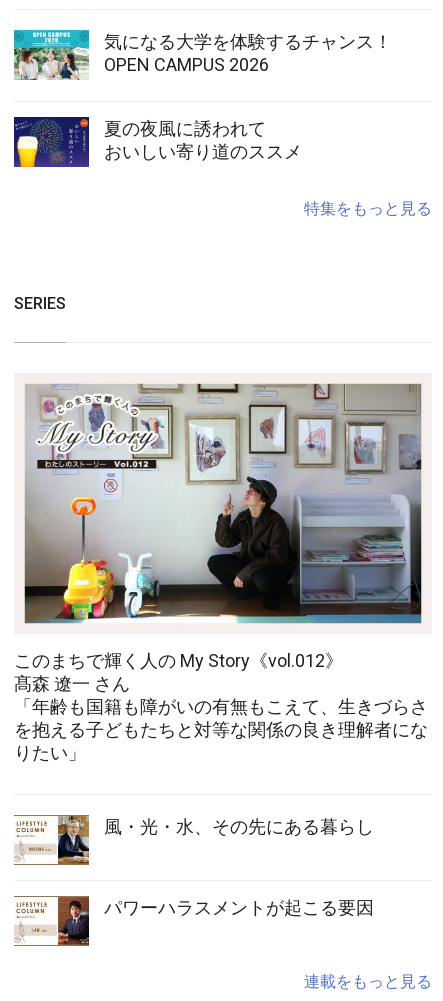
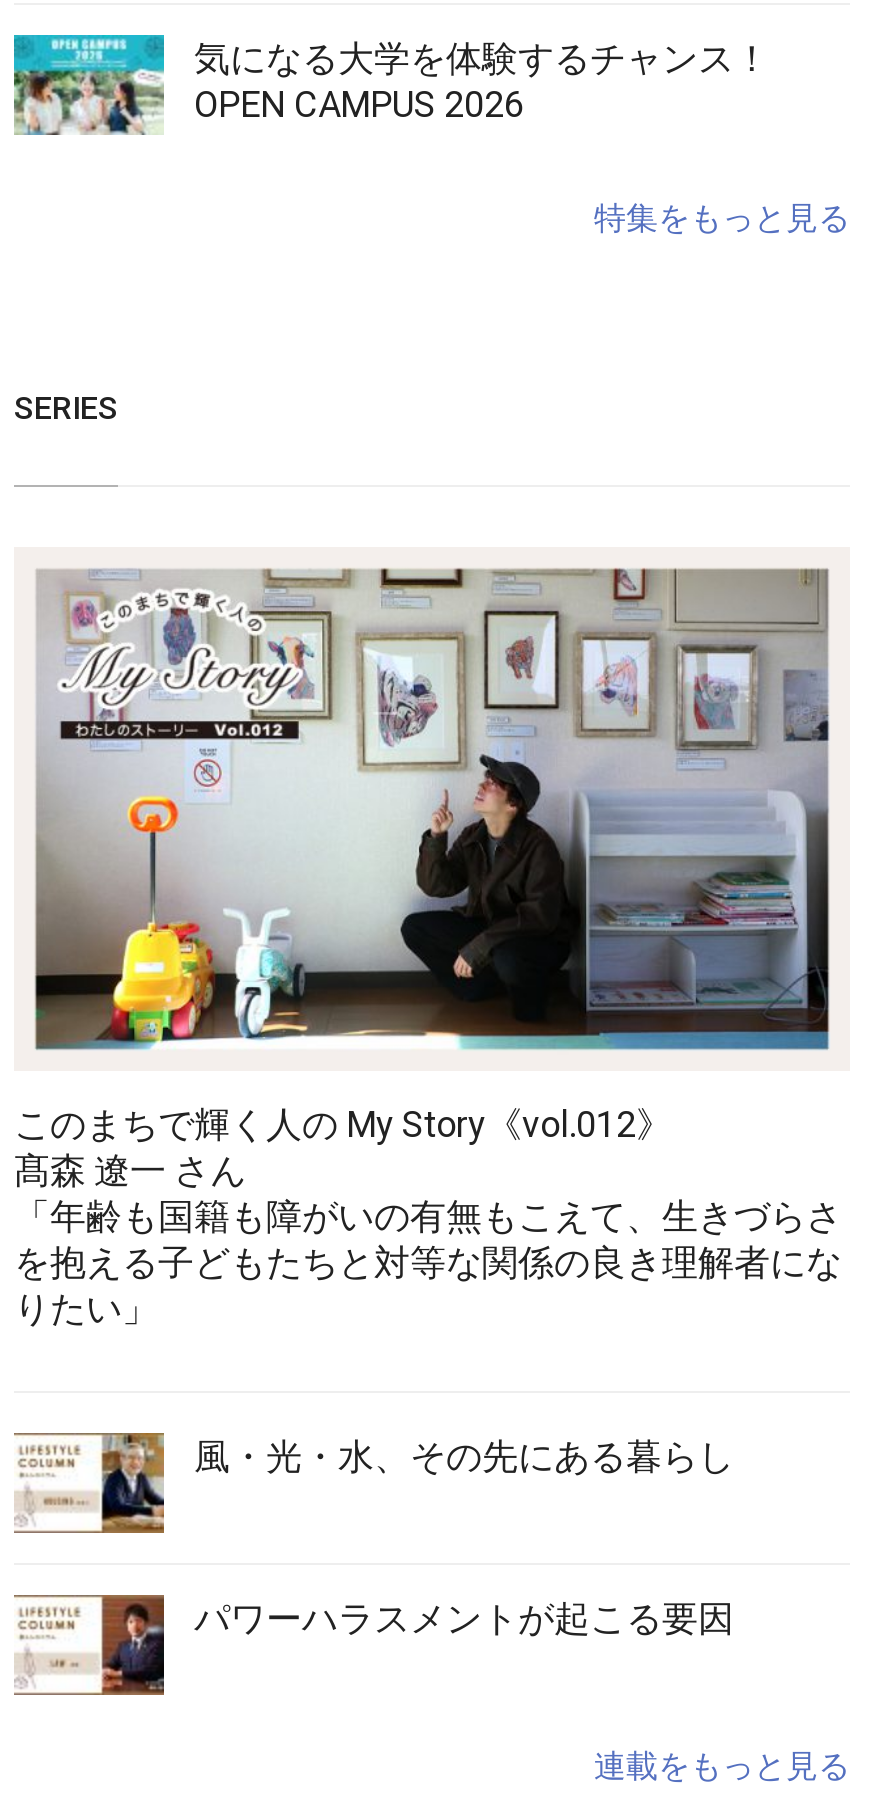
[13,116,302,168] [image] | 夏の夜風に誘われて | おいしい寄り道のススメ -> none

